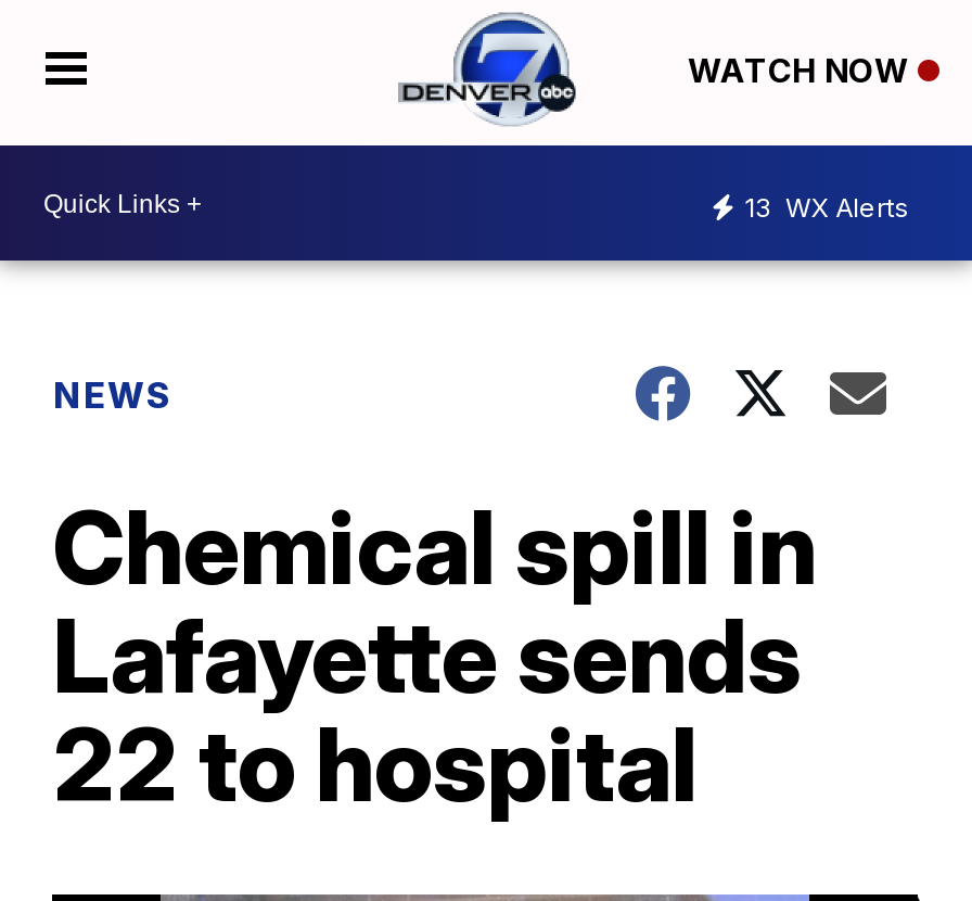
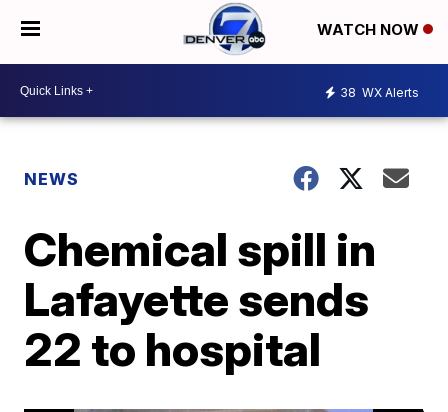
[744,190,909,223] 13 WX Alerts -> [340,84,419,99] 38 WX Alerts

